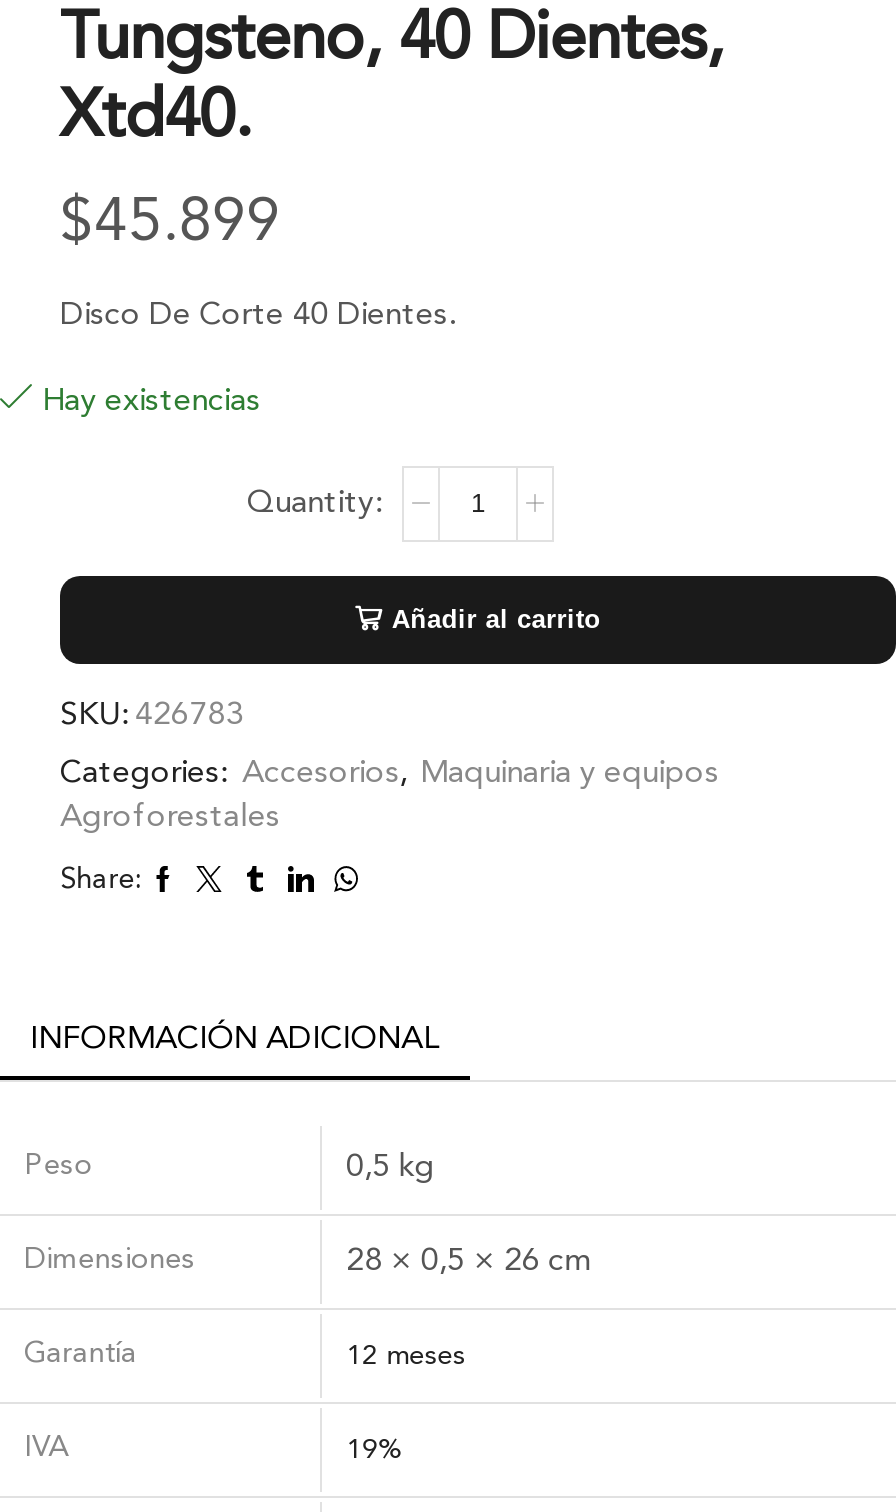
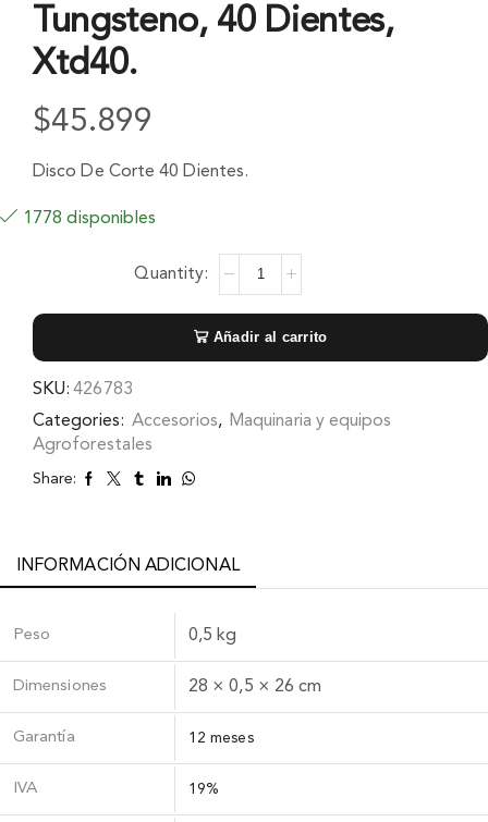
[42,386,261,418] Hay existencias -> [23,210,156,228] 1778 disponibles

